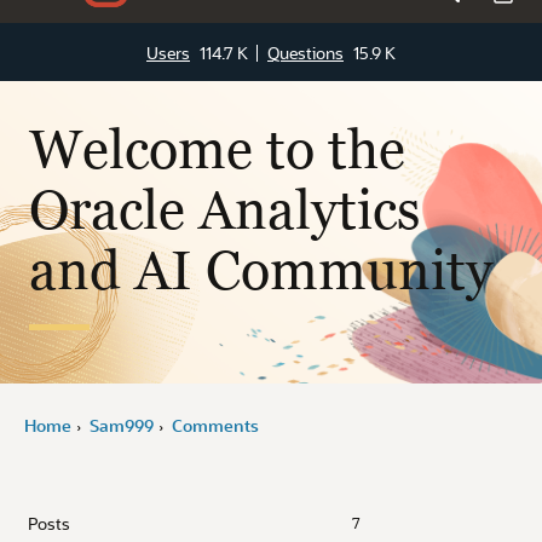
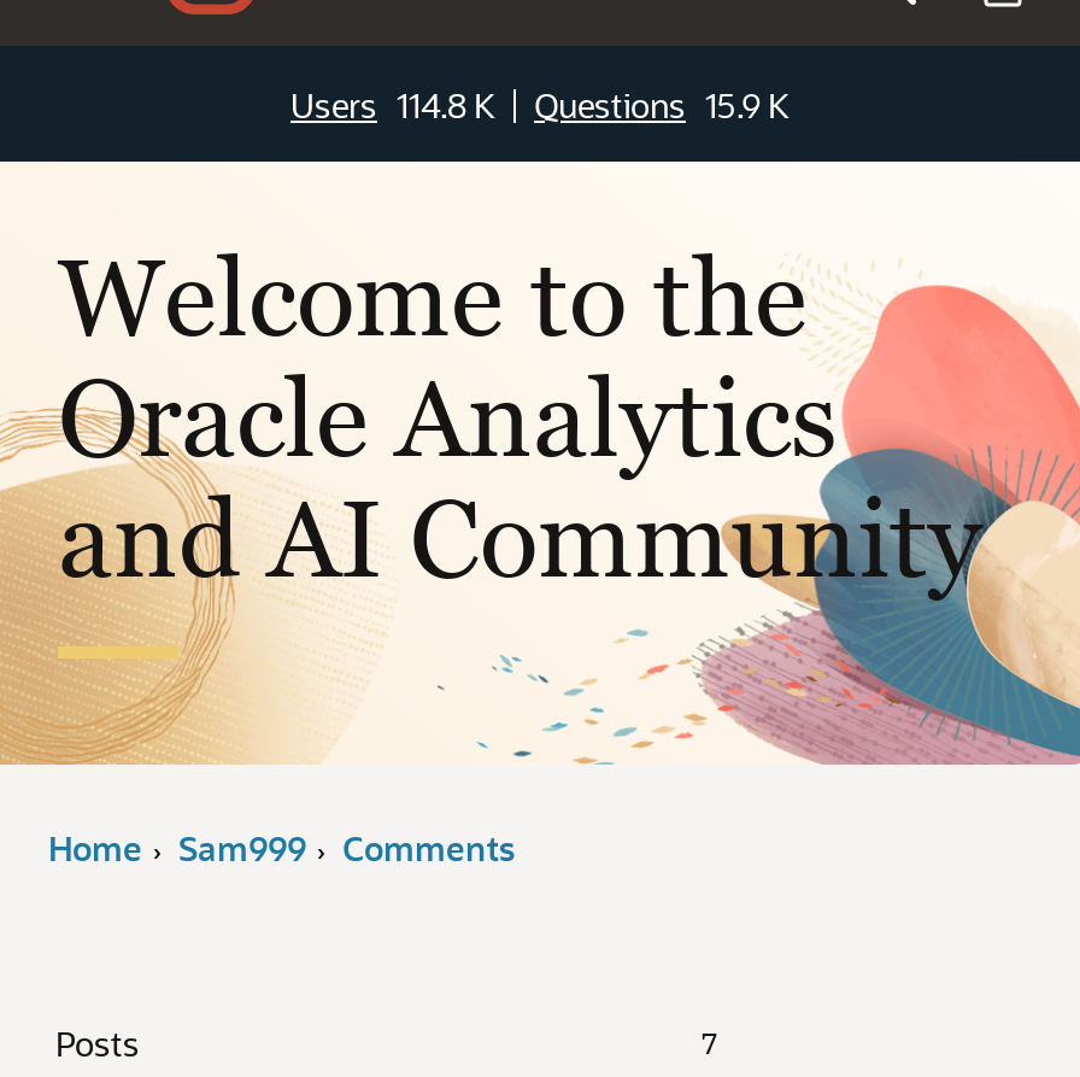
[146,41,396,64] Users 114.7 K Questions 15.9 K -> [290,81,790,127] Users 114.8 K Questions 15.9 K

